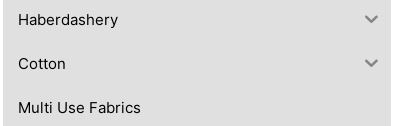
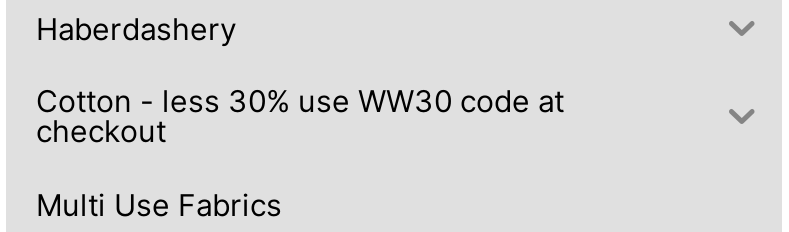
[18,53,66,72] Cotton -> [36,82,564,150] Cotton - less 30% use WW30 code at | checkout

